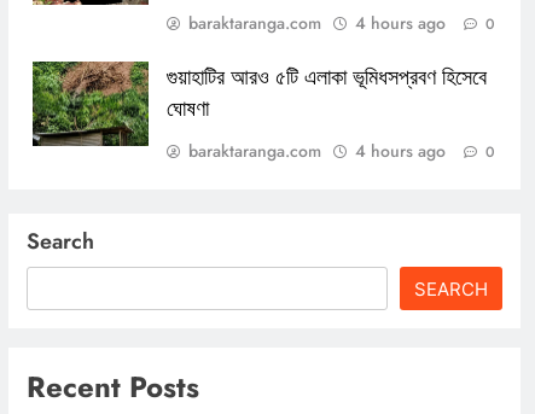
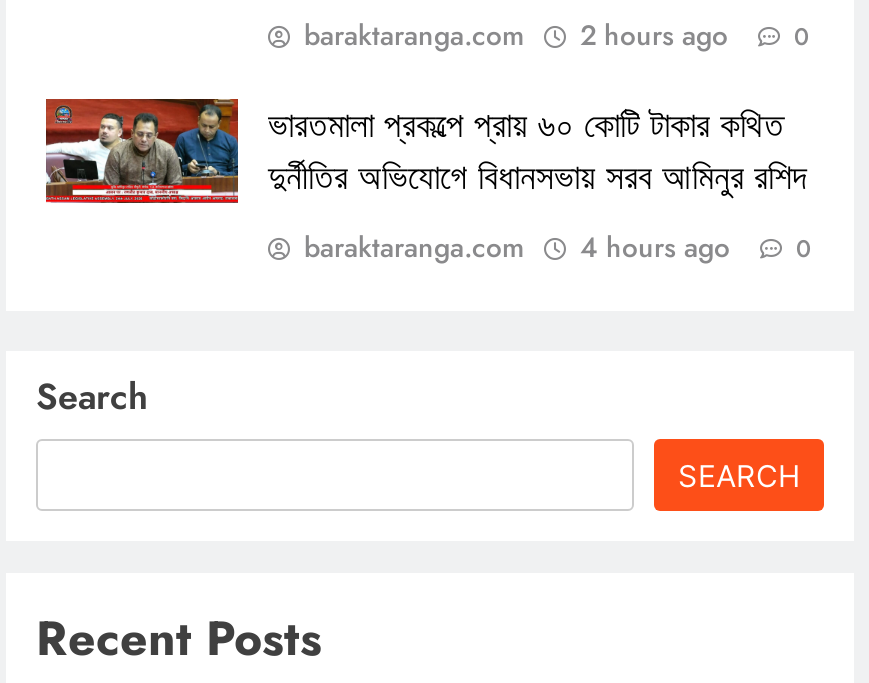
[188,10,495,35] baraktaranga.com 4 hours ago 0 -> [304,14,810,54] baraktaranga.com 2 hours ago 0
[31,60,487,147] [image] | গুয়াহাটির আরও ৫টি এলাকা ভূমিধসপ্রবণ হিসেবে | ঘোষণা -> [44,97,808,239] [image] | ভারতমালা প্রকল্পে প্রায় ৬০ কোটি টাকার কথিত | দুর্নীতির অভিযোগে বিধানসভায় সরব আমিনুর রশিদ

